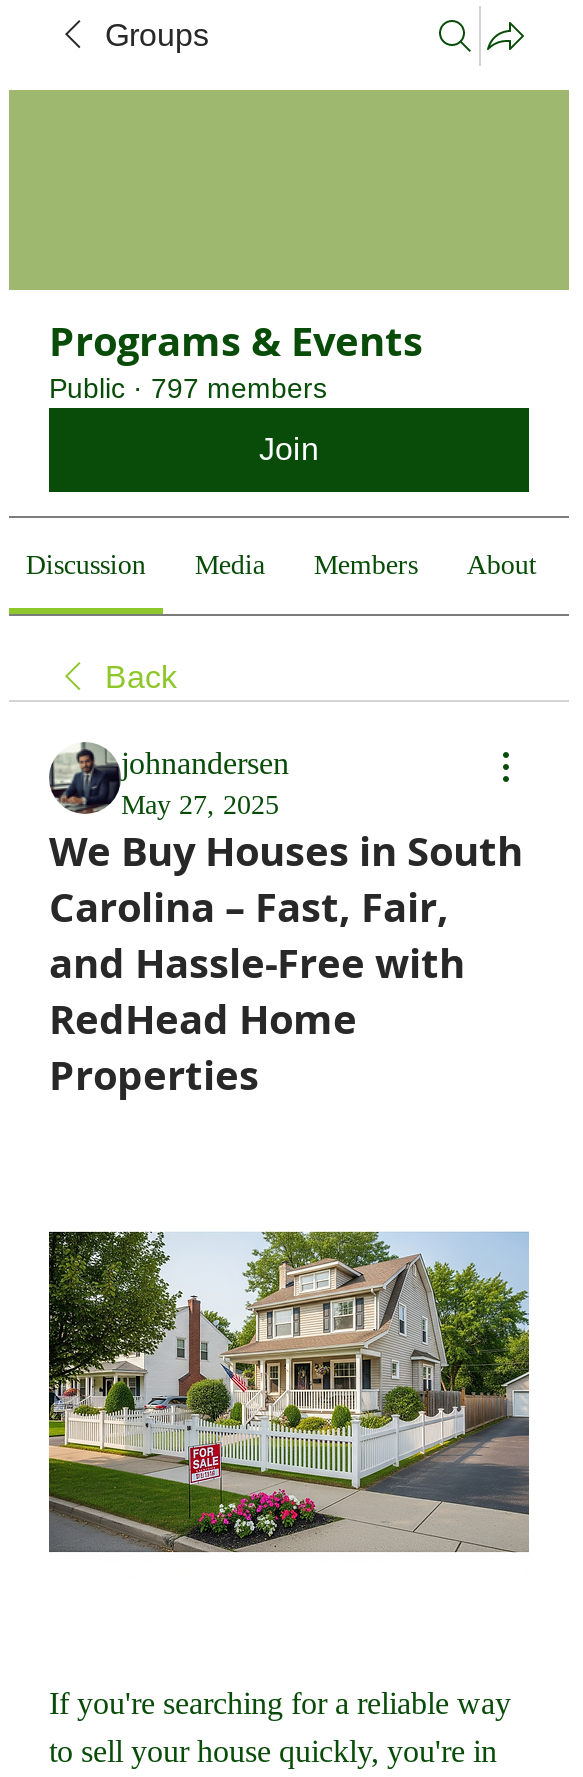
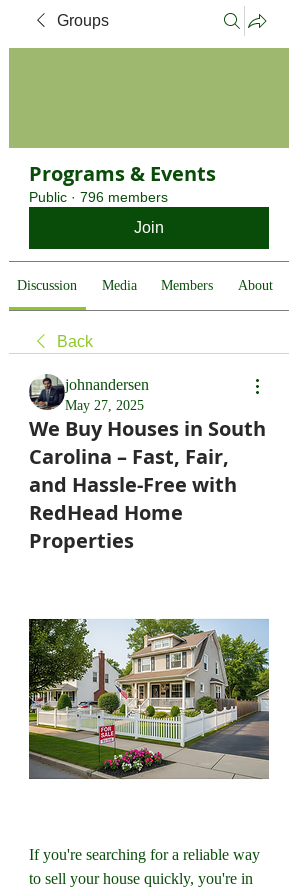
[49,372,327,404] Public · 797 members -> [29,189,168,205] Public · 796 members

